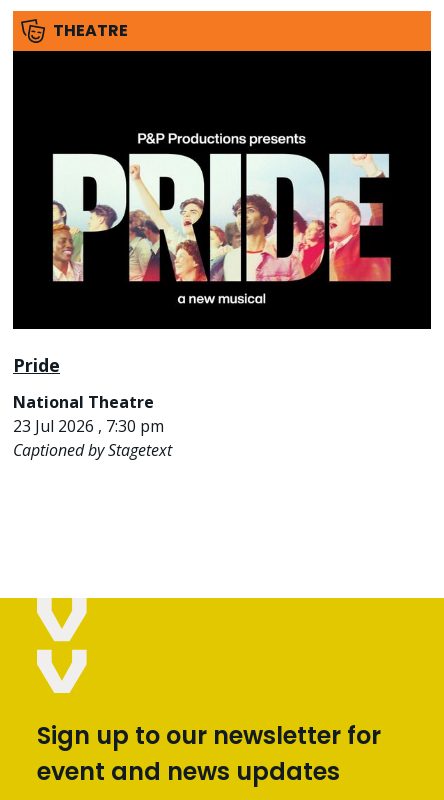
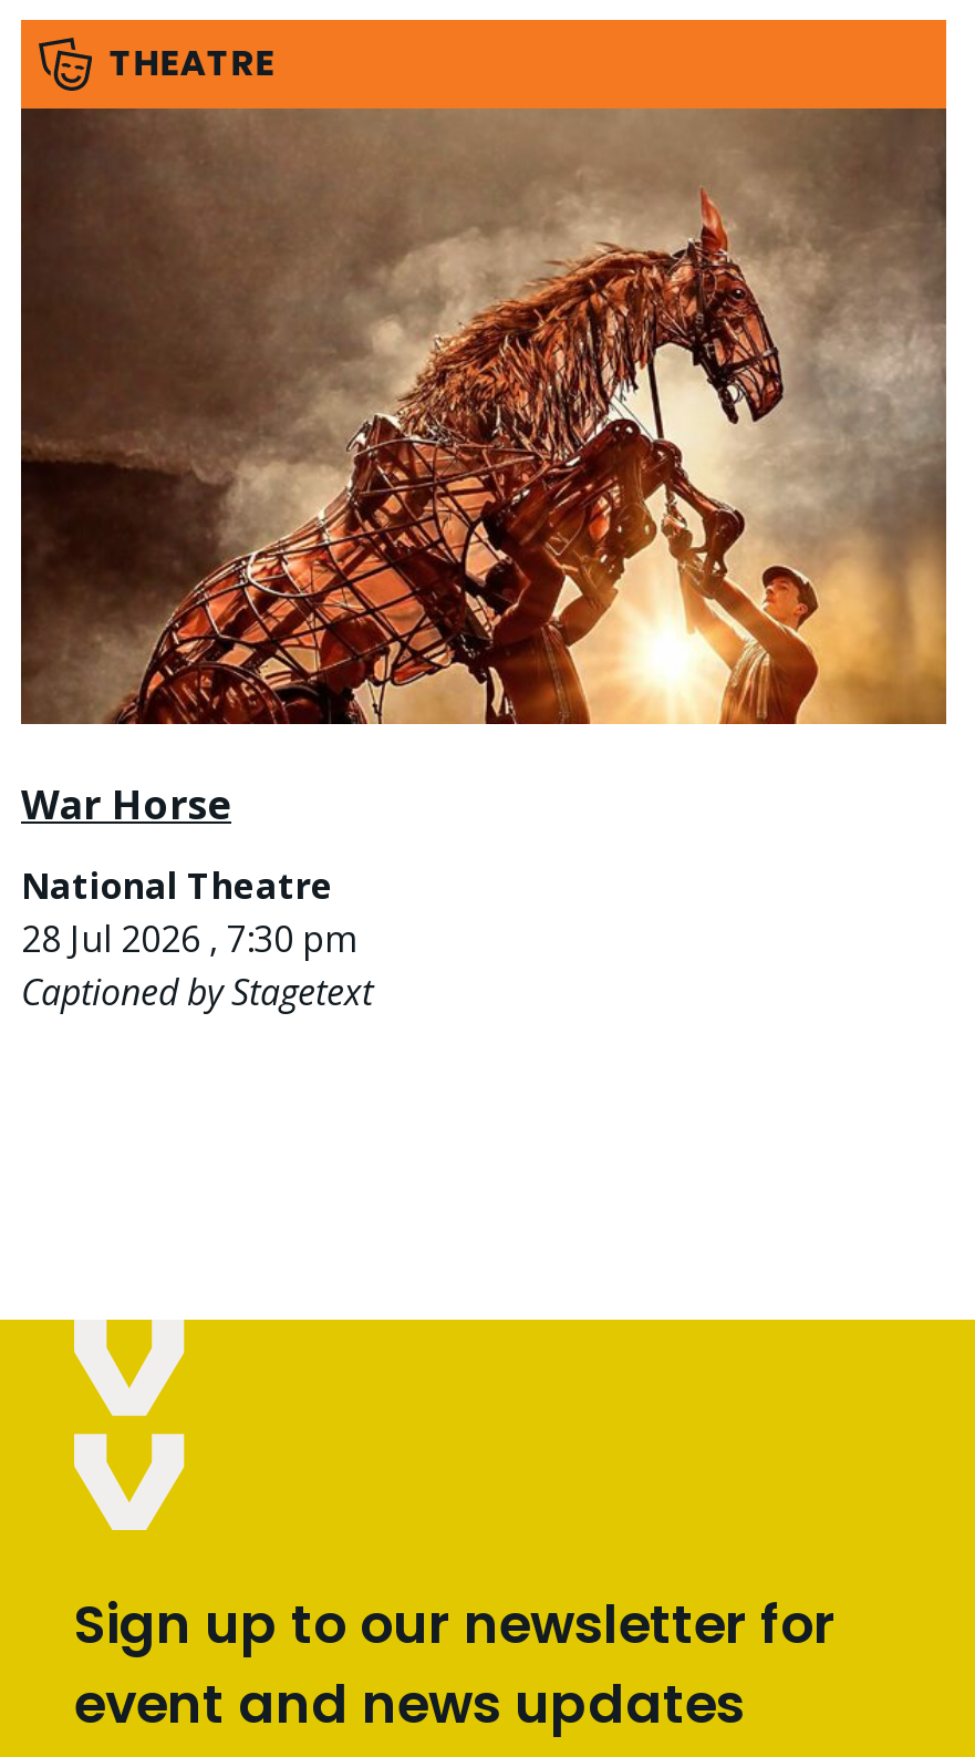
[13,50,432,377] [image] | Pride -> [21,108,948,831] [image] | War Horse
[13,415,164,437] 23 Jul 2026 , 7:30 pm -> [21,915,355,964] 28 Jul 2026 , 7:30 pm

